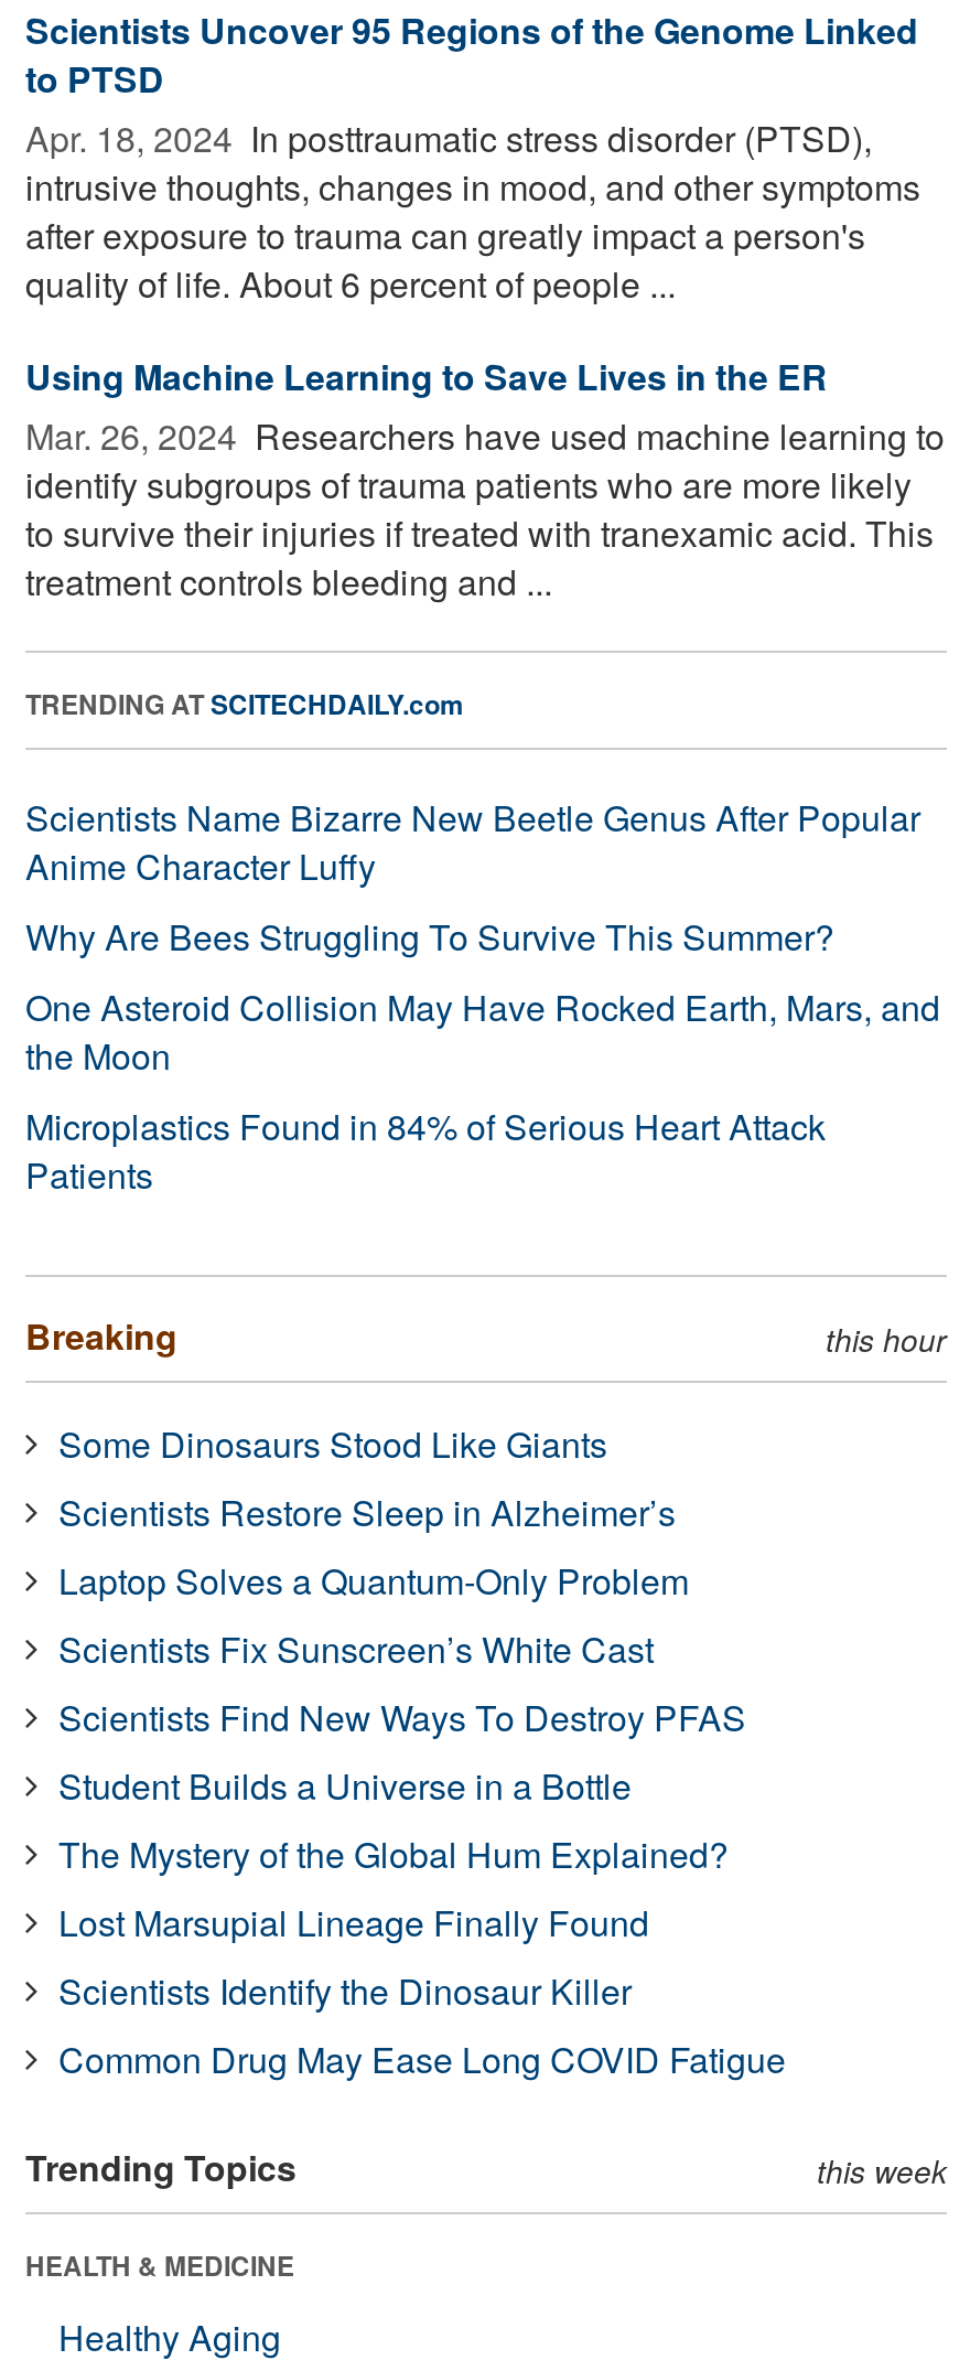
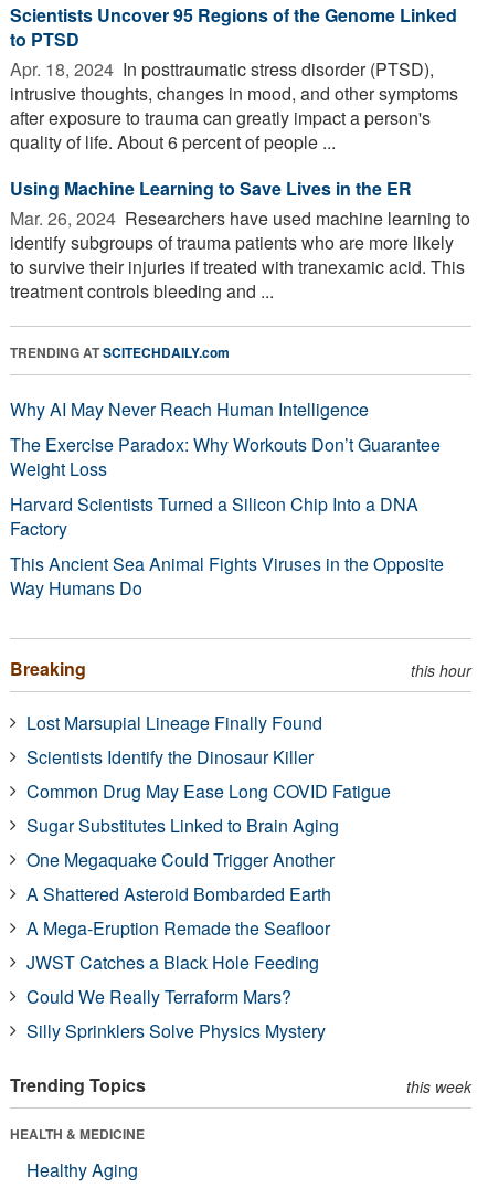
[25,791,940,1199] Scientists Name Bizarre New Beetle Genus After Popular | Anime Character Luffy | Why Are Bees Struggling To Survive This Summer? | One Asteroid Collision May Have Rocked Earth, Mars, and | the Moon | Microplastics Found in 84% of Serious Heart Attack | Patients -> [10,396,444,600] Why AI May Never Reach Human Intelligence | The Exercise Paradox: Why Workouts Don’t Guarantee | Weight Loss | Harvard Scientists Turned a Silicon Chip Into a DNA | Factory | This Ancient Sea Animal Fights Viruses in the Opposite | Way Humans Do
[58,1418,746,1879] Some Dinosaurs Stood Like Giants | Scientists Restore Sleep in Alzheimer’s | Laptop Solves a Quantum-Only Problem | Scientists Fix Sunscreen’s White Cast | Scientists Find New Ways To Destroy PFAS | Student Builds a Universe in a Bottle | The Mystery of the Global Hum Explained? -> none
moved [58,1896,786,2084] -> [26,710,391,804]: Lost Marsupial Lineage Finally Found | Scientists Identify the Dinosaur Killer | Common Drug May Ease Long COVID Fatigue
none -> [26,812,339,1043] Sugar Substitutes Linked to Brain Aging | One Megaquake Could Trigger Another | A Shattered Asteroid Bombarded Earth | A Mega-Eruption Remade the Seafloor | JWST Catches a Black Hole Feeding | Could We Really Terraform Mars? | Silly Sprinklers Solve Physics Mystery

